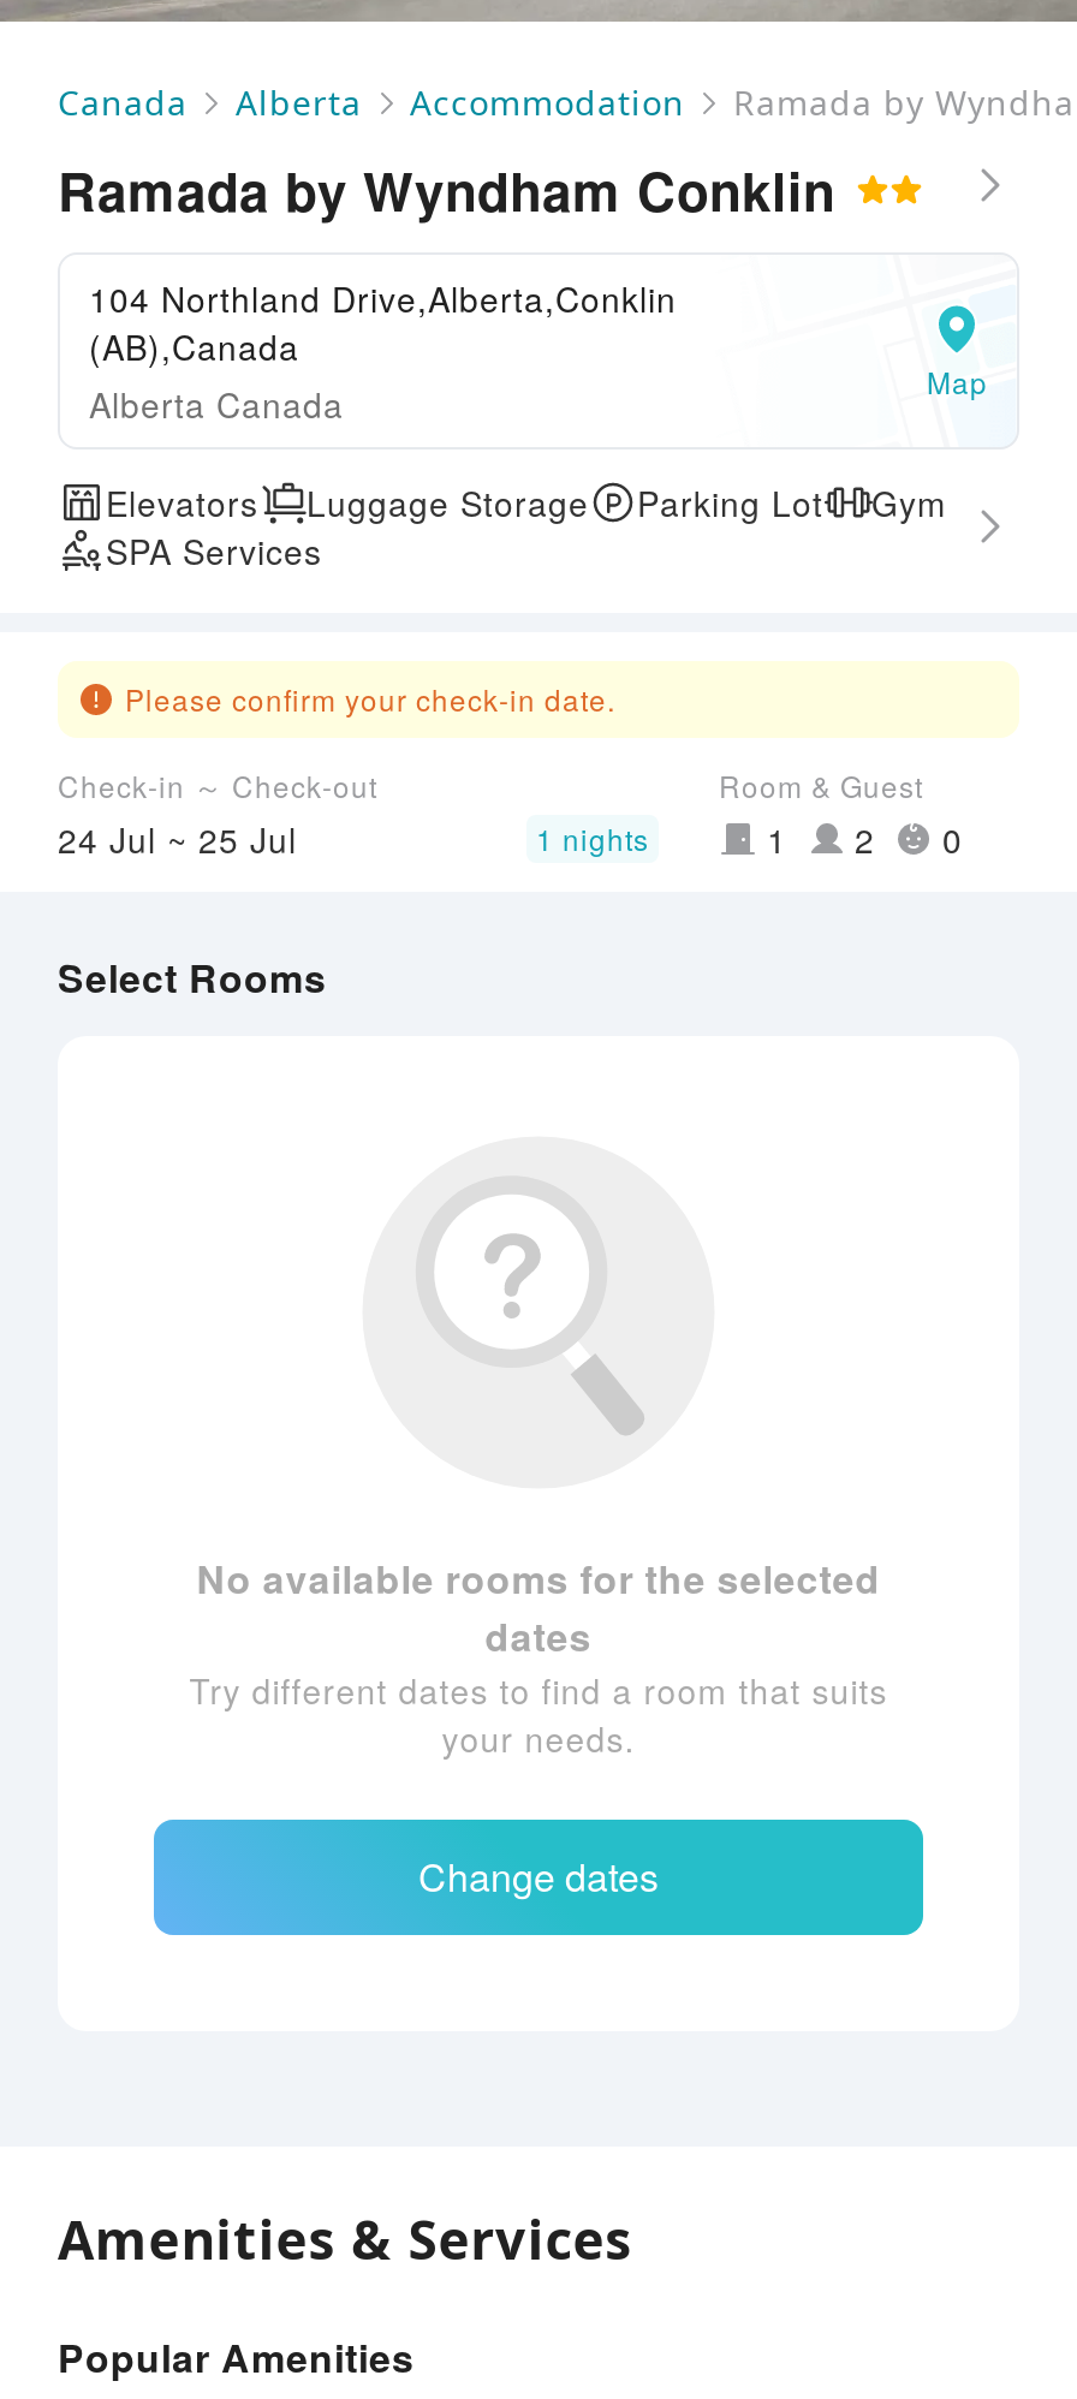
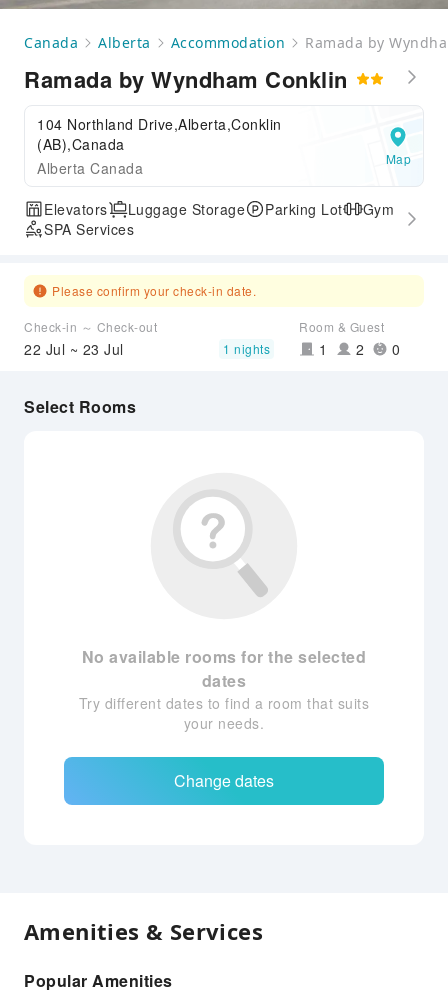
[58,815,297,863] 24 Jul ~ 25 Jul -> [24,339,123,359] 22 Jul ~ 23 Jul

